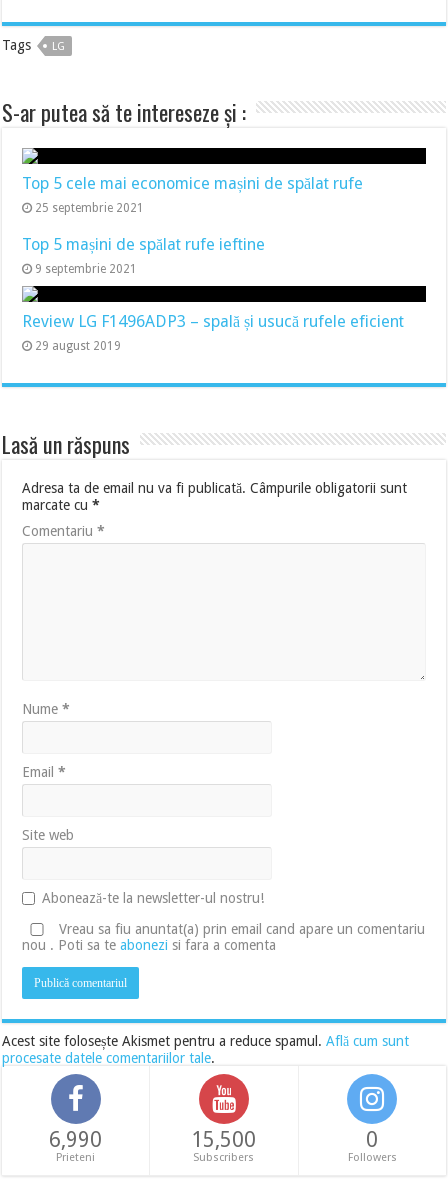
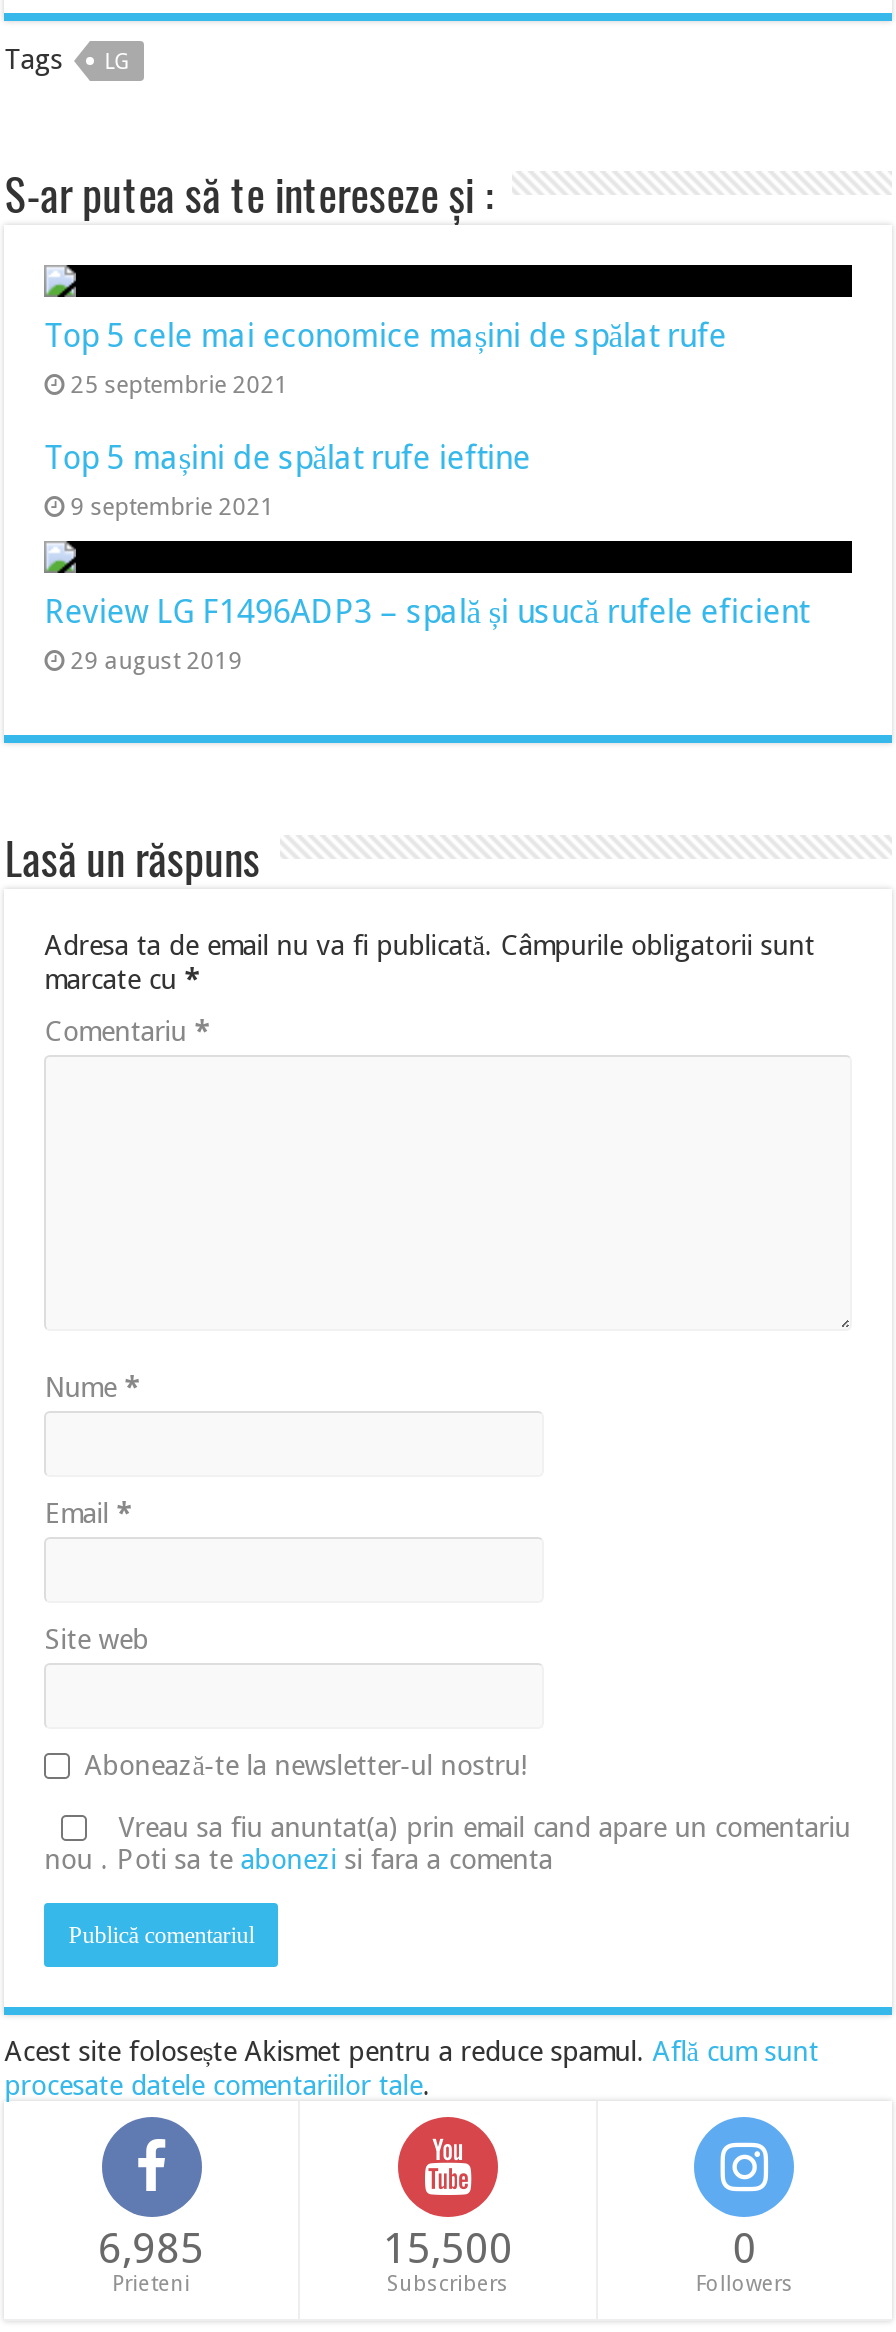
[49,1127,102,1152] 6,990 -> [98,2223,204,2273] 6,985

